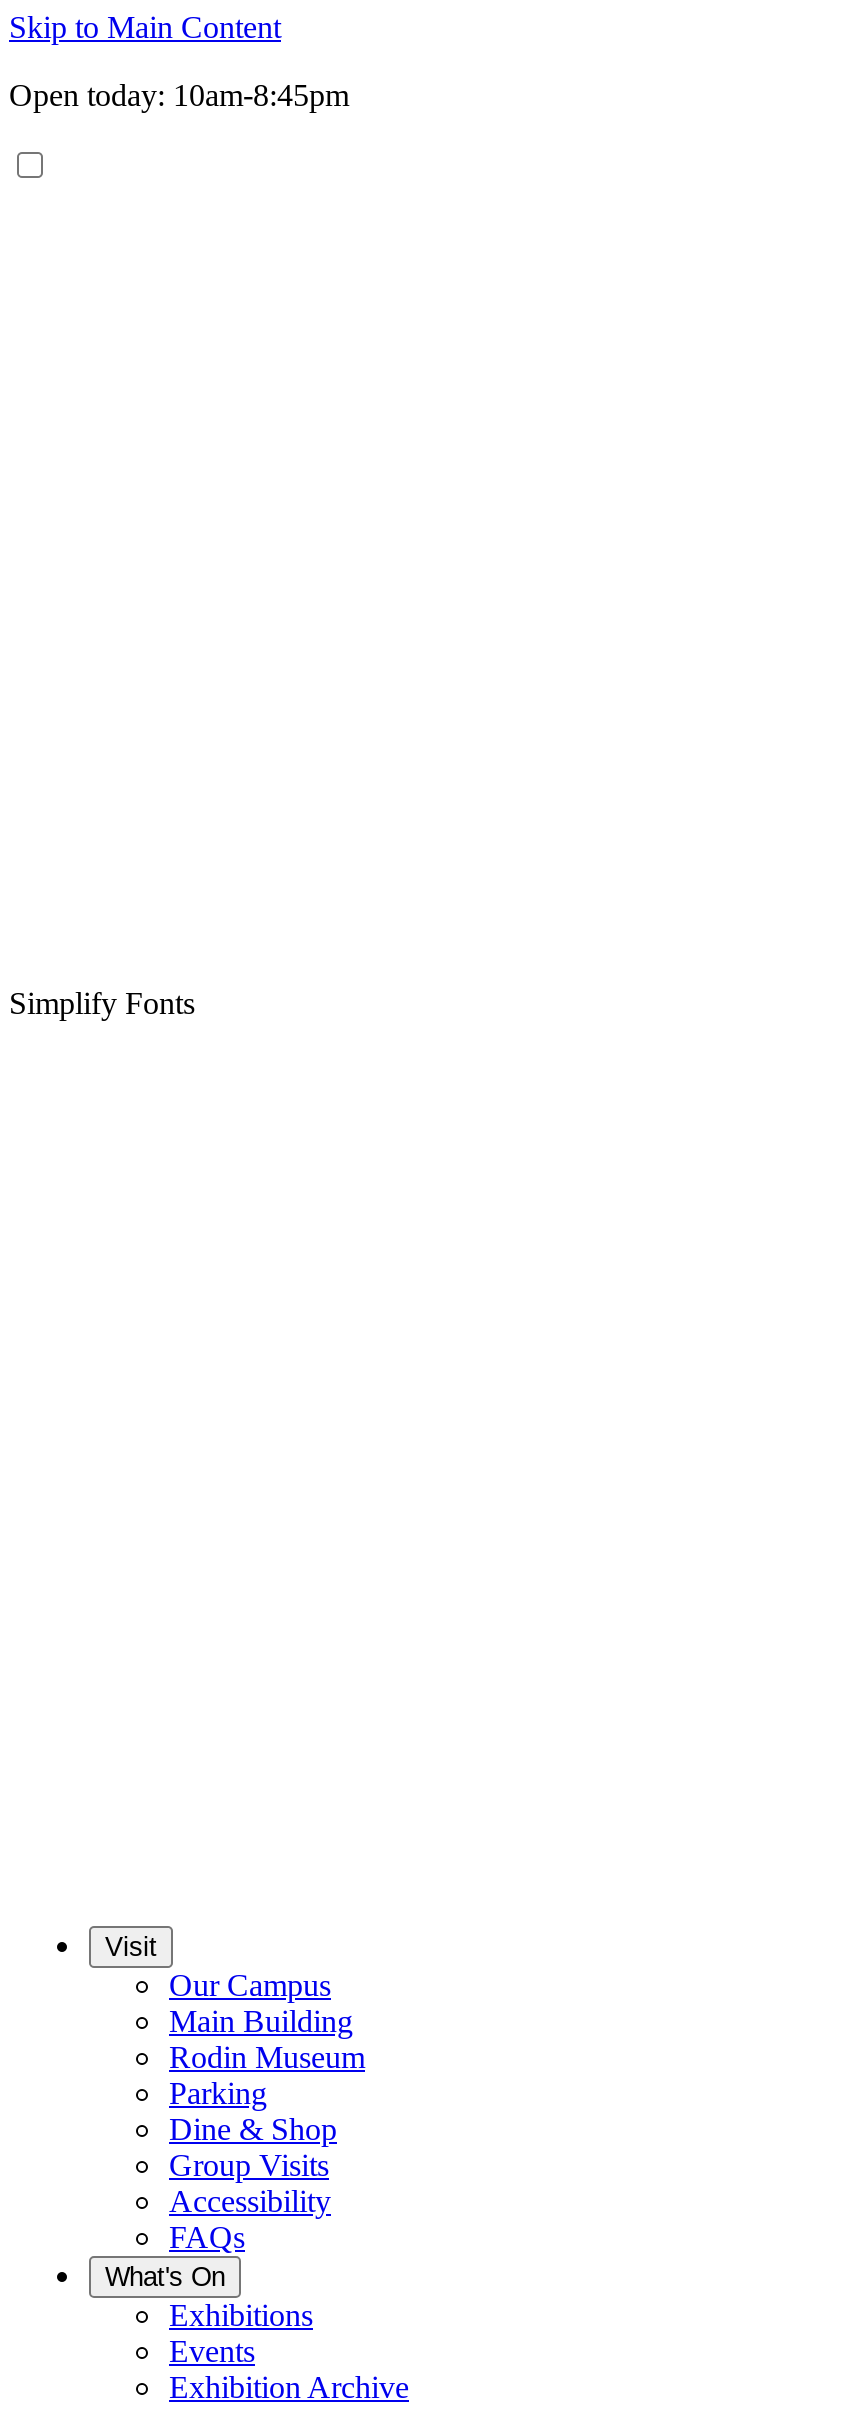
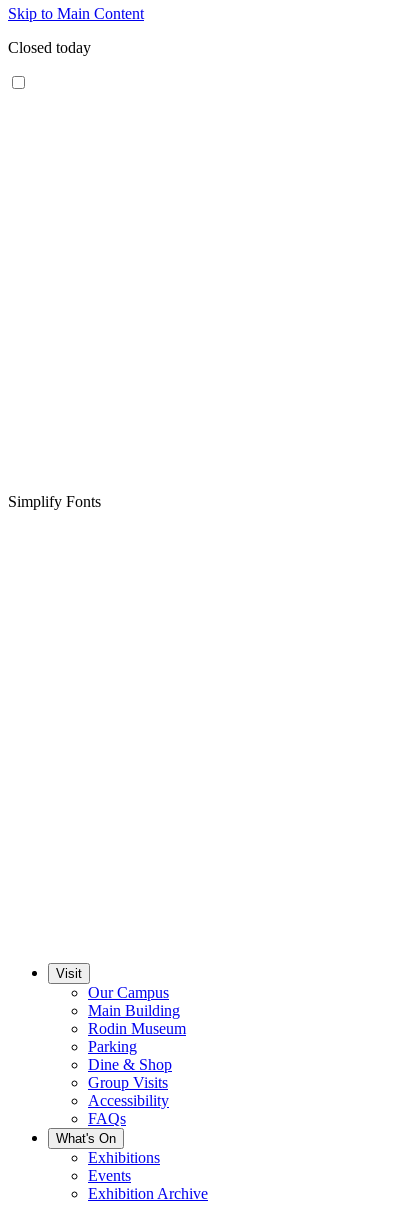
[9,78,349,112] Open today: 10am-8:45pm -> [8,39,91,56] Closed today

